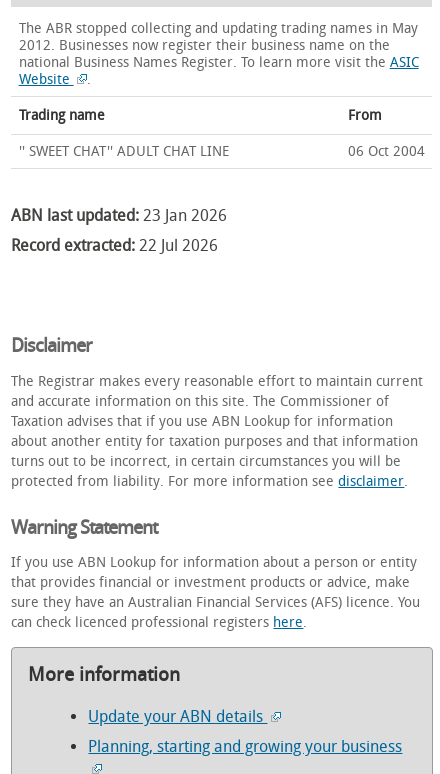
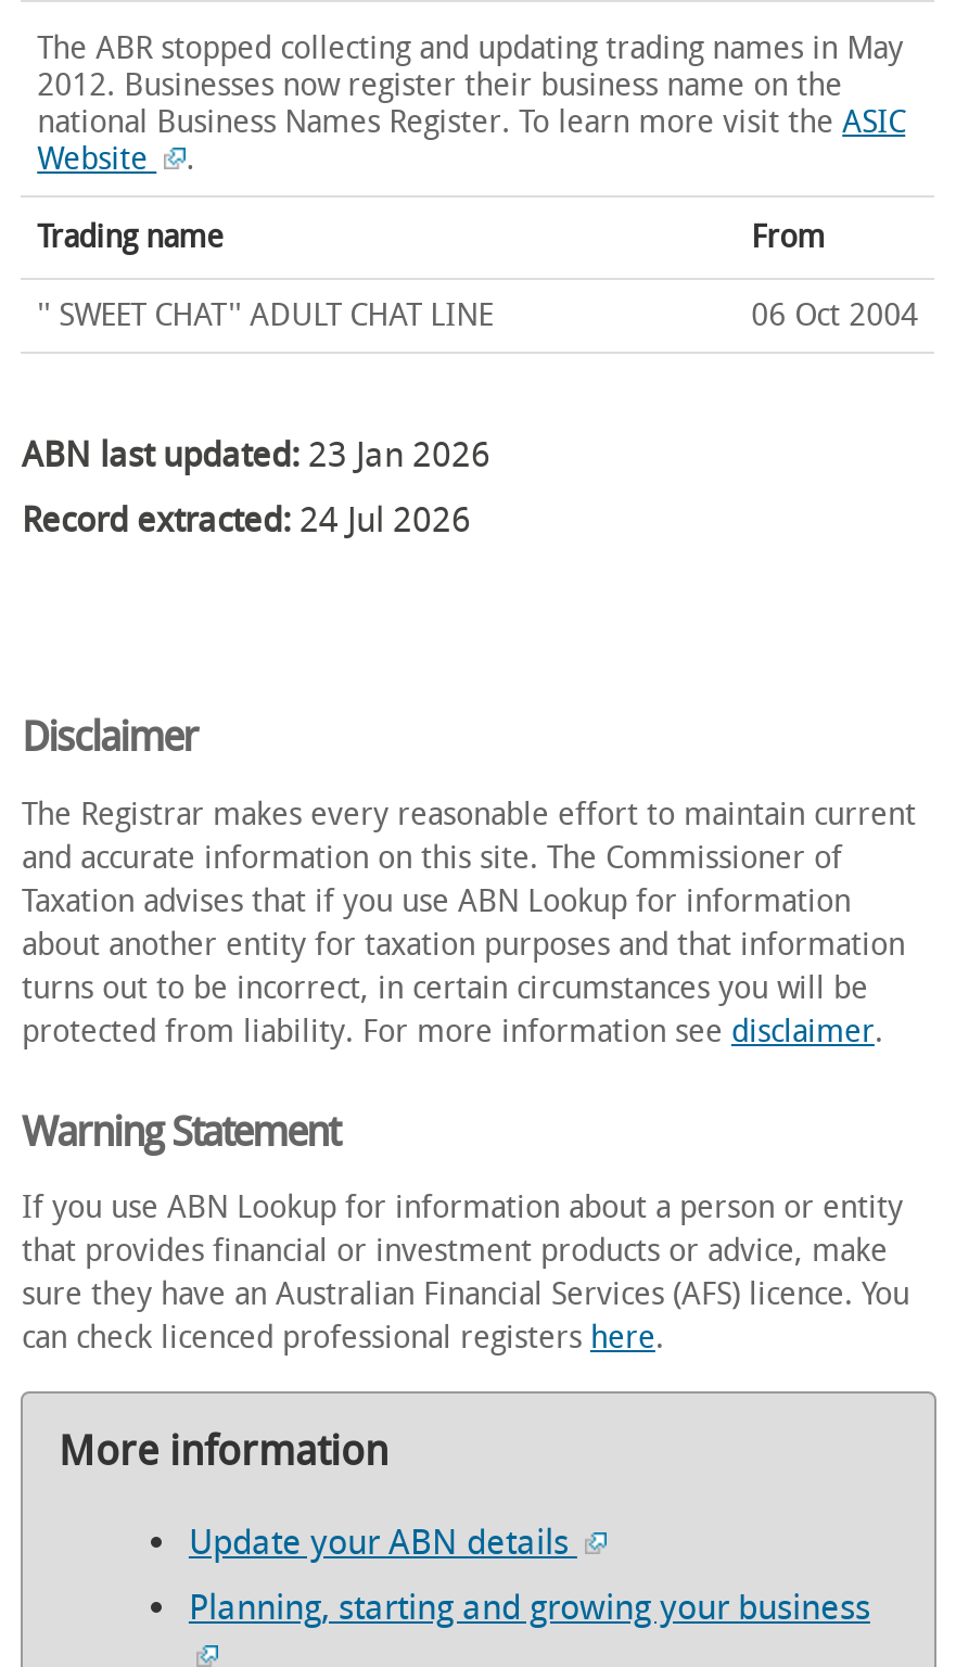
[11,236,218,255] Record extracted: 22 Jul 2026 -> [21,499,471,540] Record extracted: 24 Jul 2026

